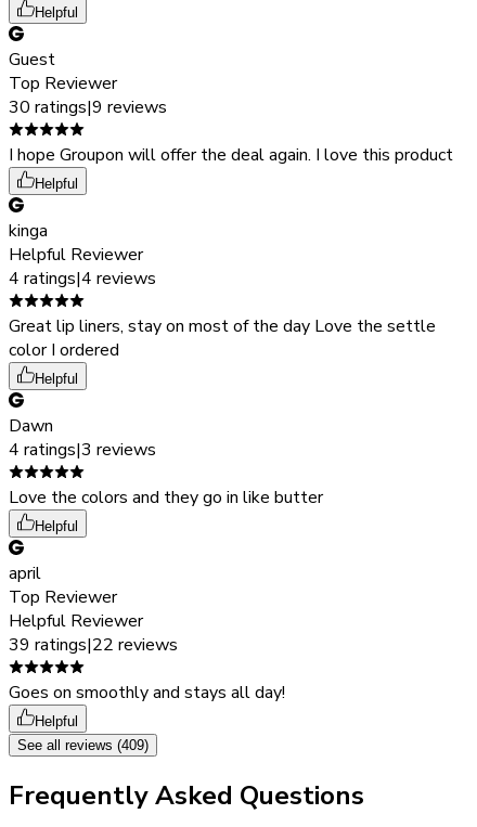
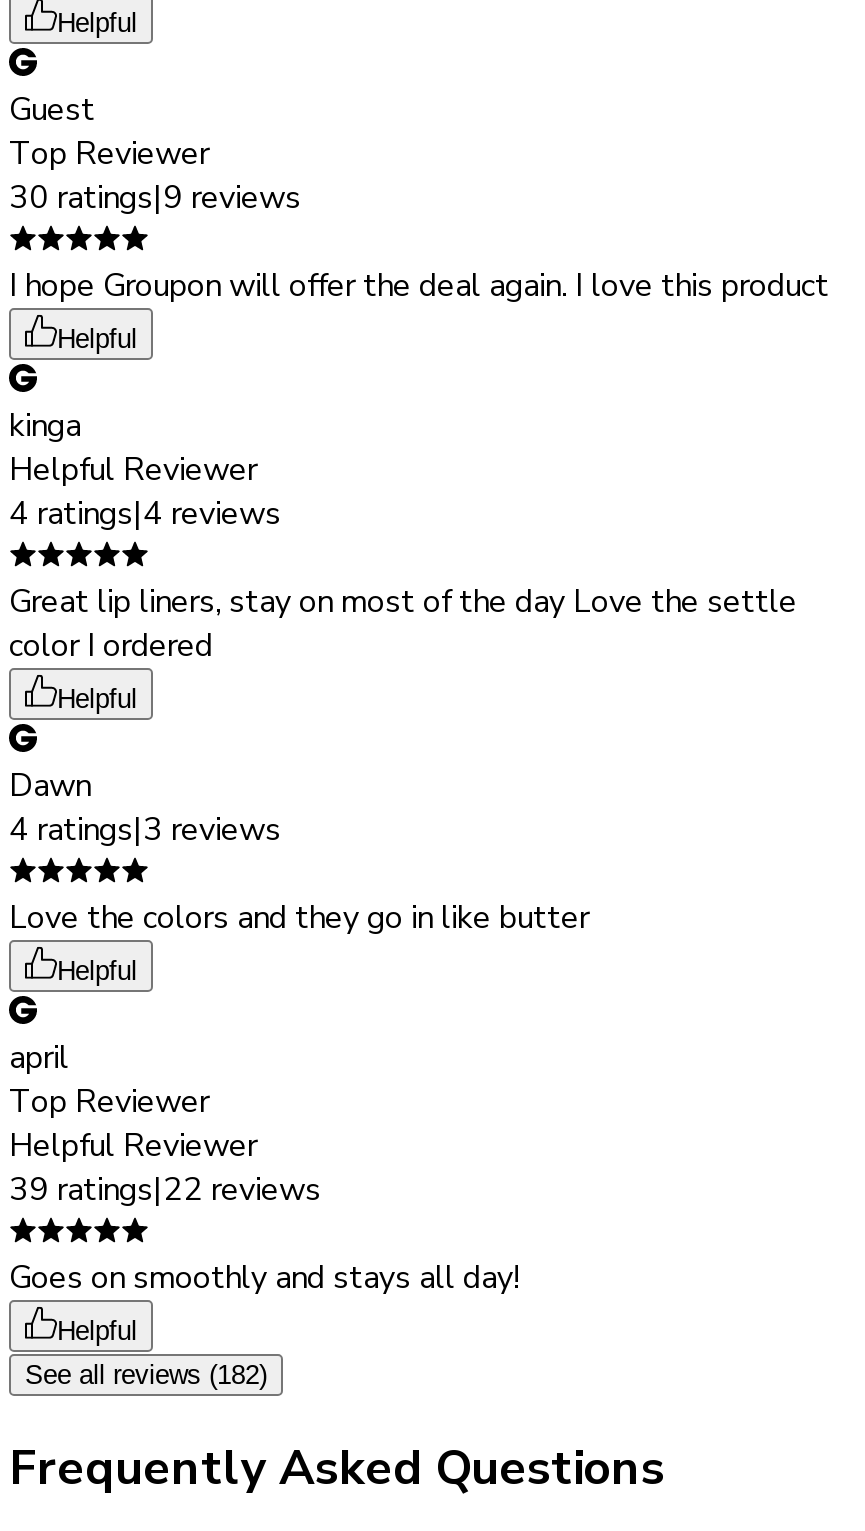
[17,737,149,754] See all reviews (409) -> [25,1360,267,1390] See all reviews (182)

